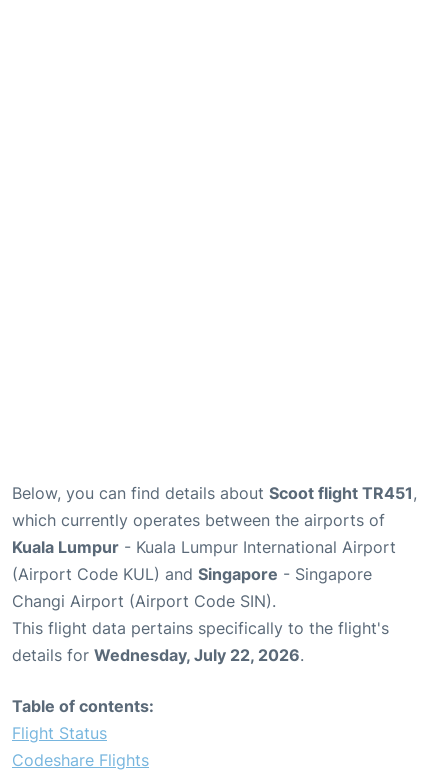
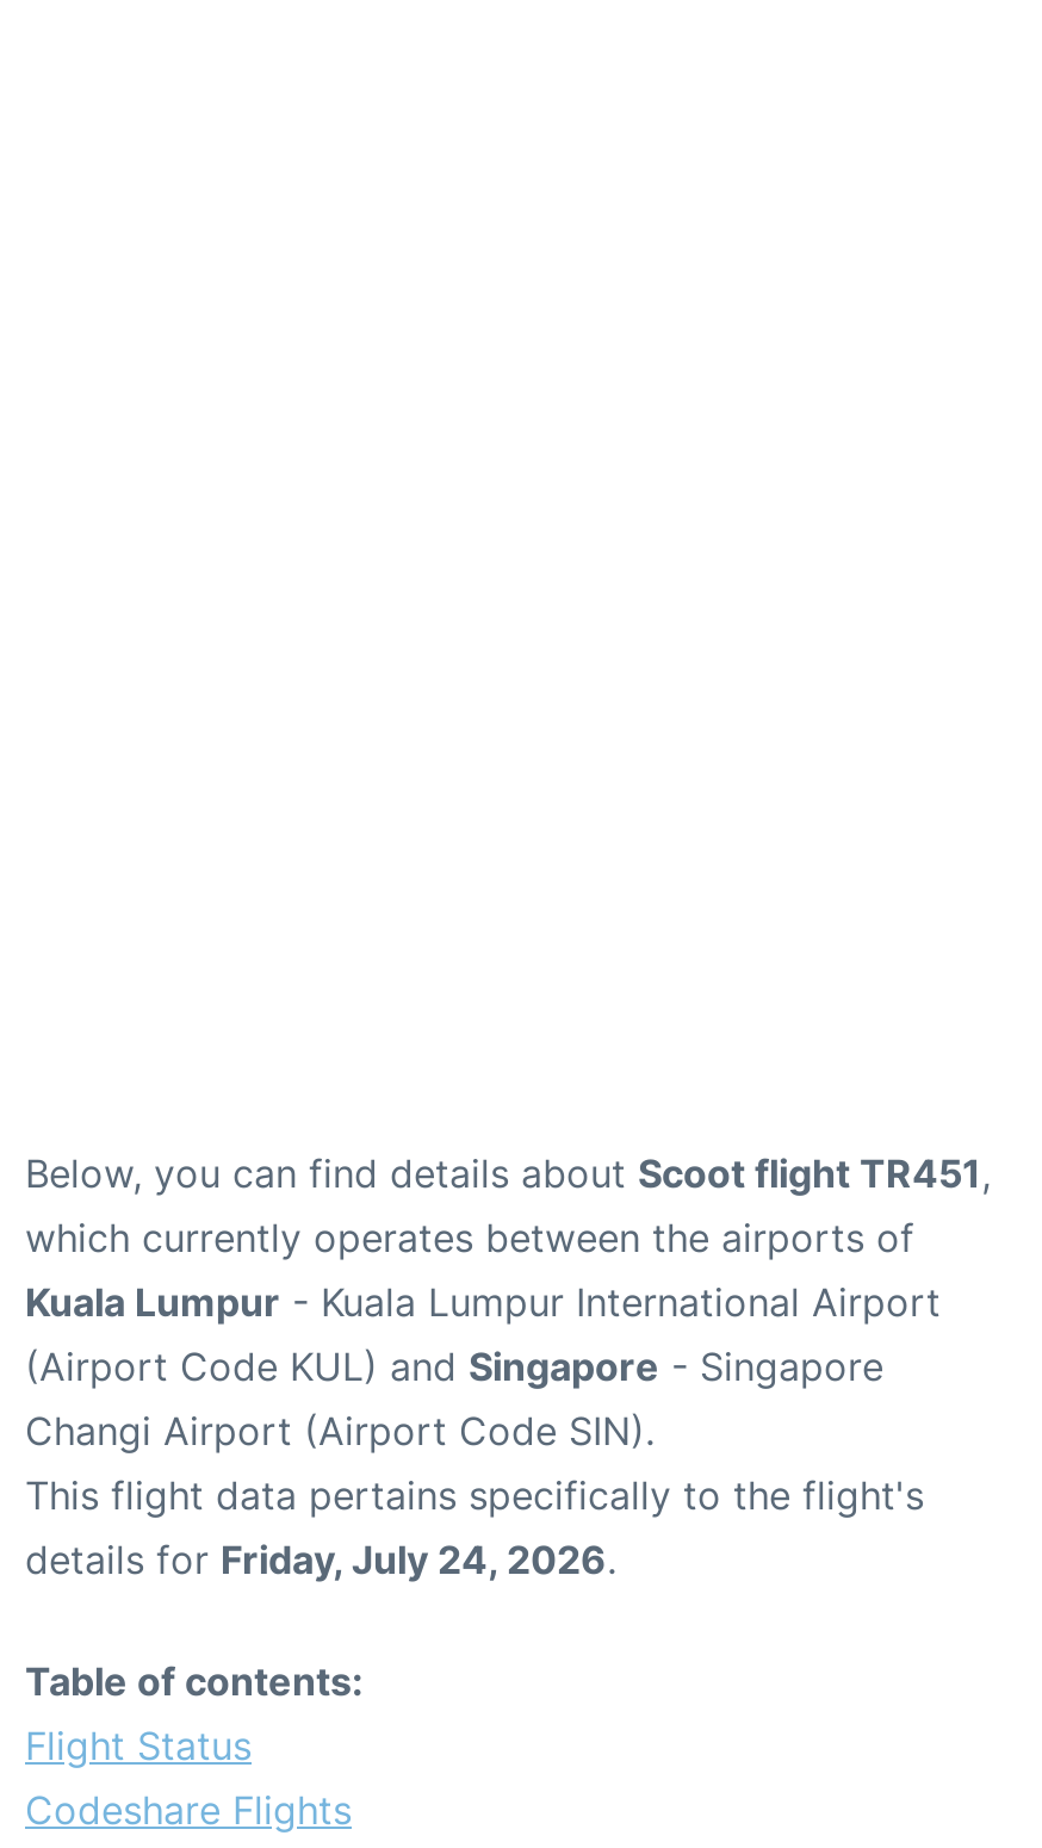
[12,645,304,665] details for Wednesday, July 22, 2026. -> [25,1536,616,1583] details for Friday, July 24, 2026.

